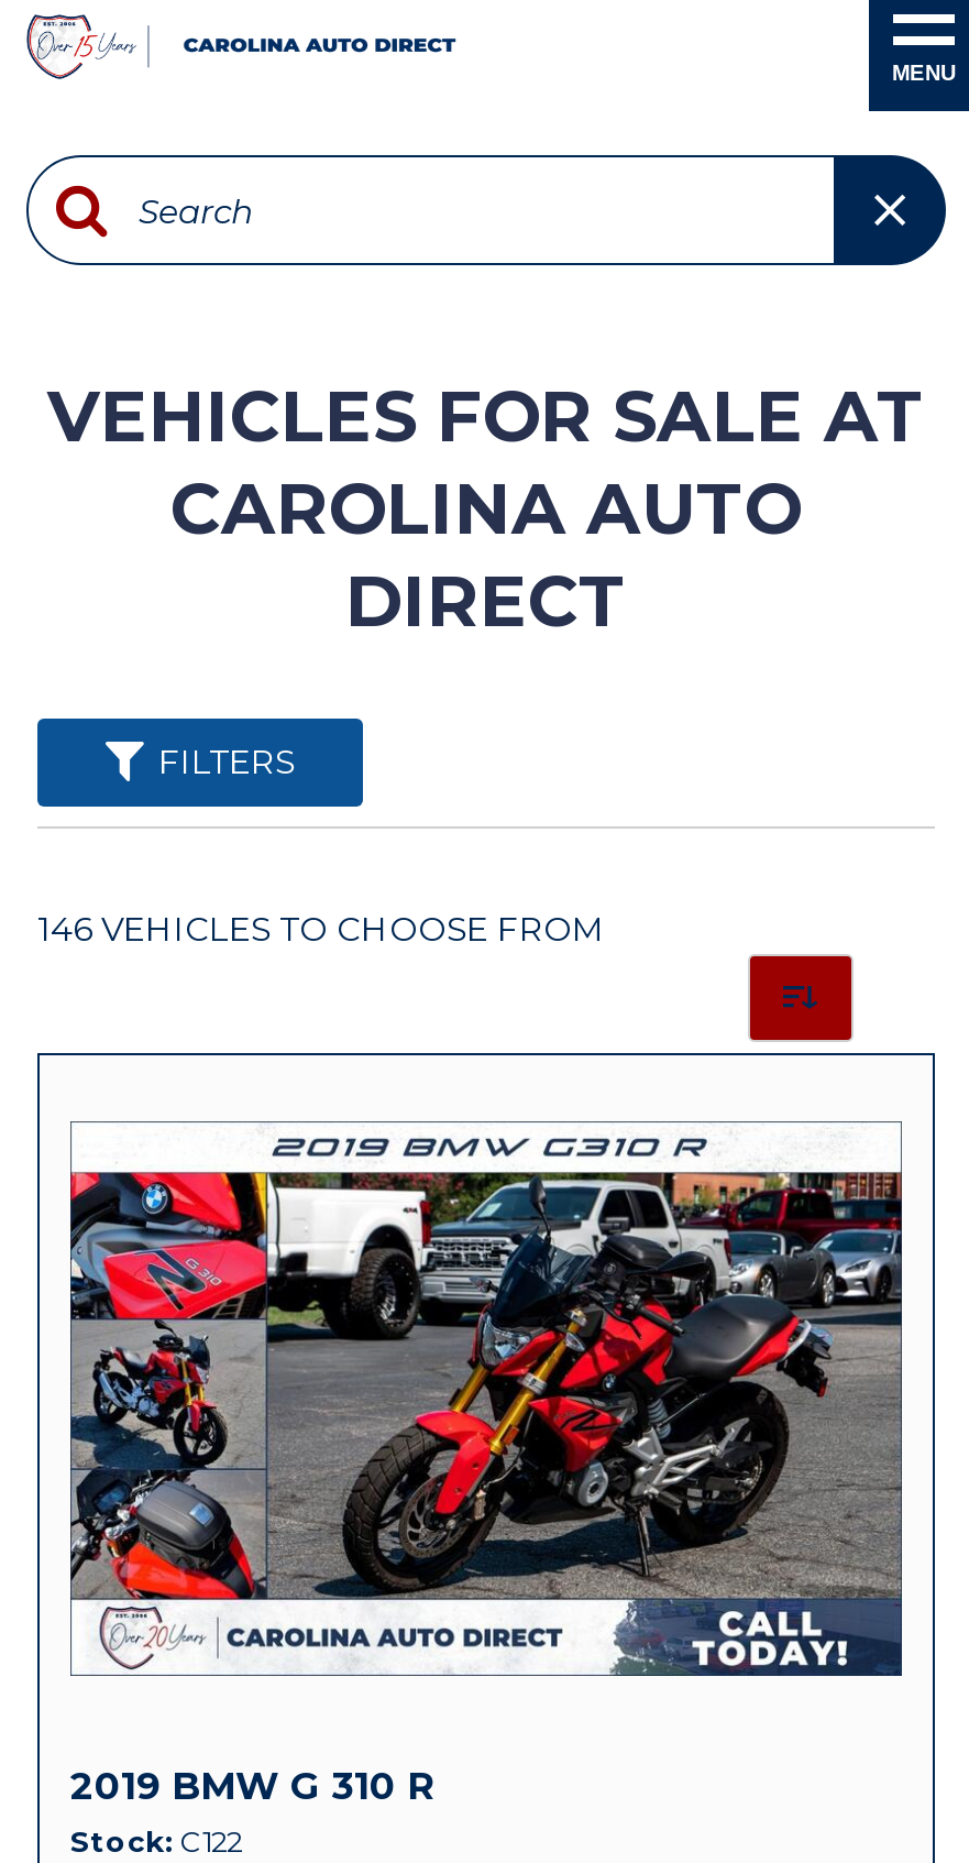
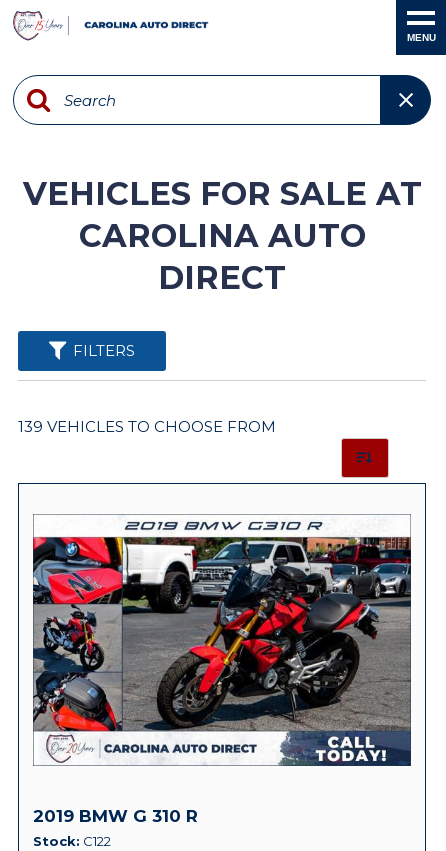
[37,908,605,950] 146 VEHICLES TO CHOOSE FROM -> [18,417,276,436] 139 VEHICLES TO CHOOSE FROM

